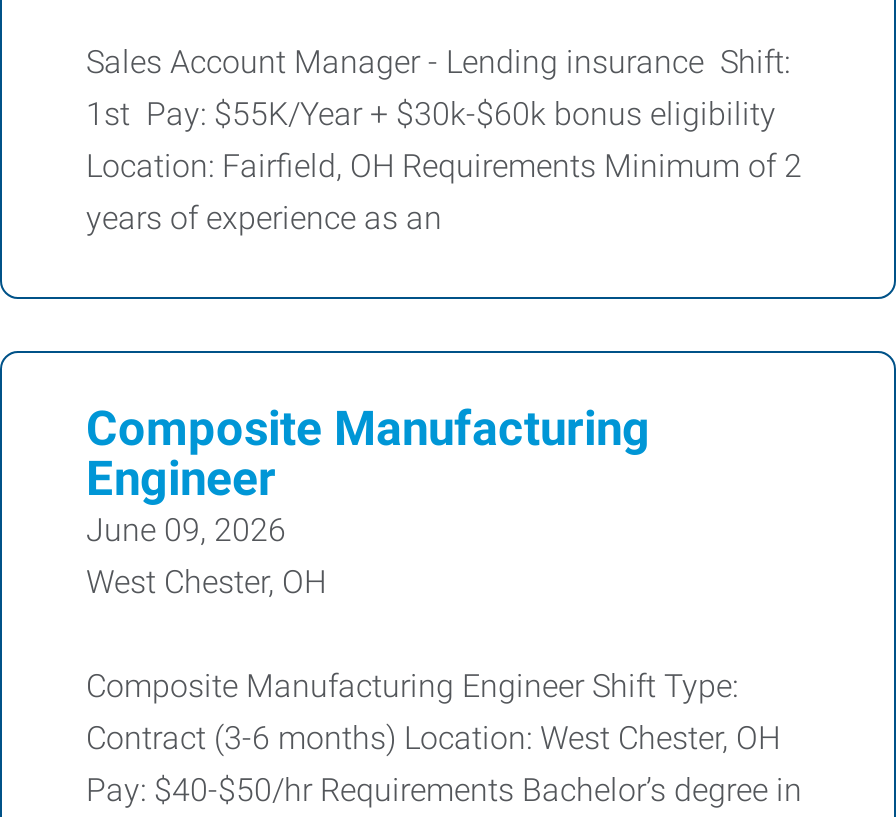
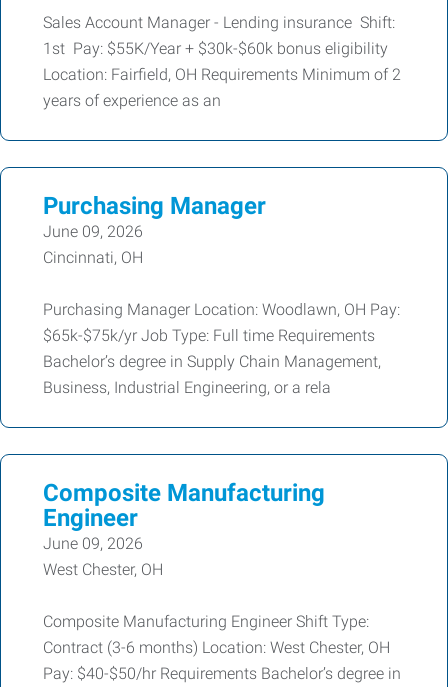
none -> [43,192,400,397] Purchasing Manager | June 09, 2026 | Cincinnati, OH | Purchasing Manager Location: Woodlawn, OH Pay: | $65k-$75k/yr Job Type: Full time Requirements | Bachelor’s degree in Supply Chain Management, | Business, Industrial Engineering, or a rela

